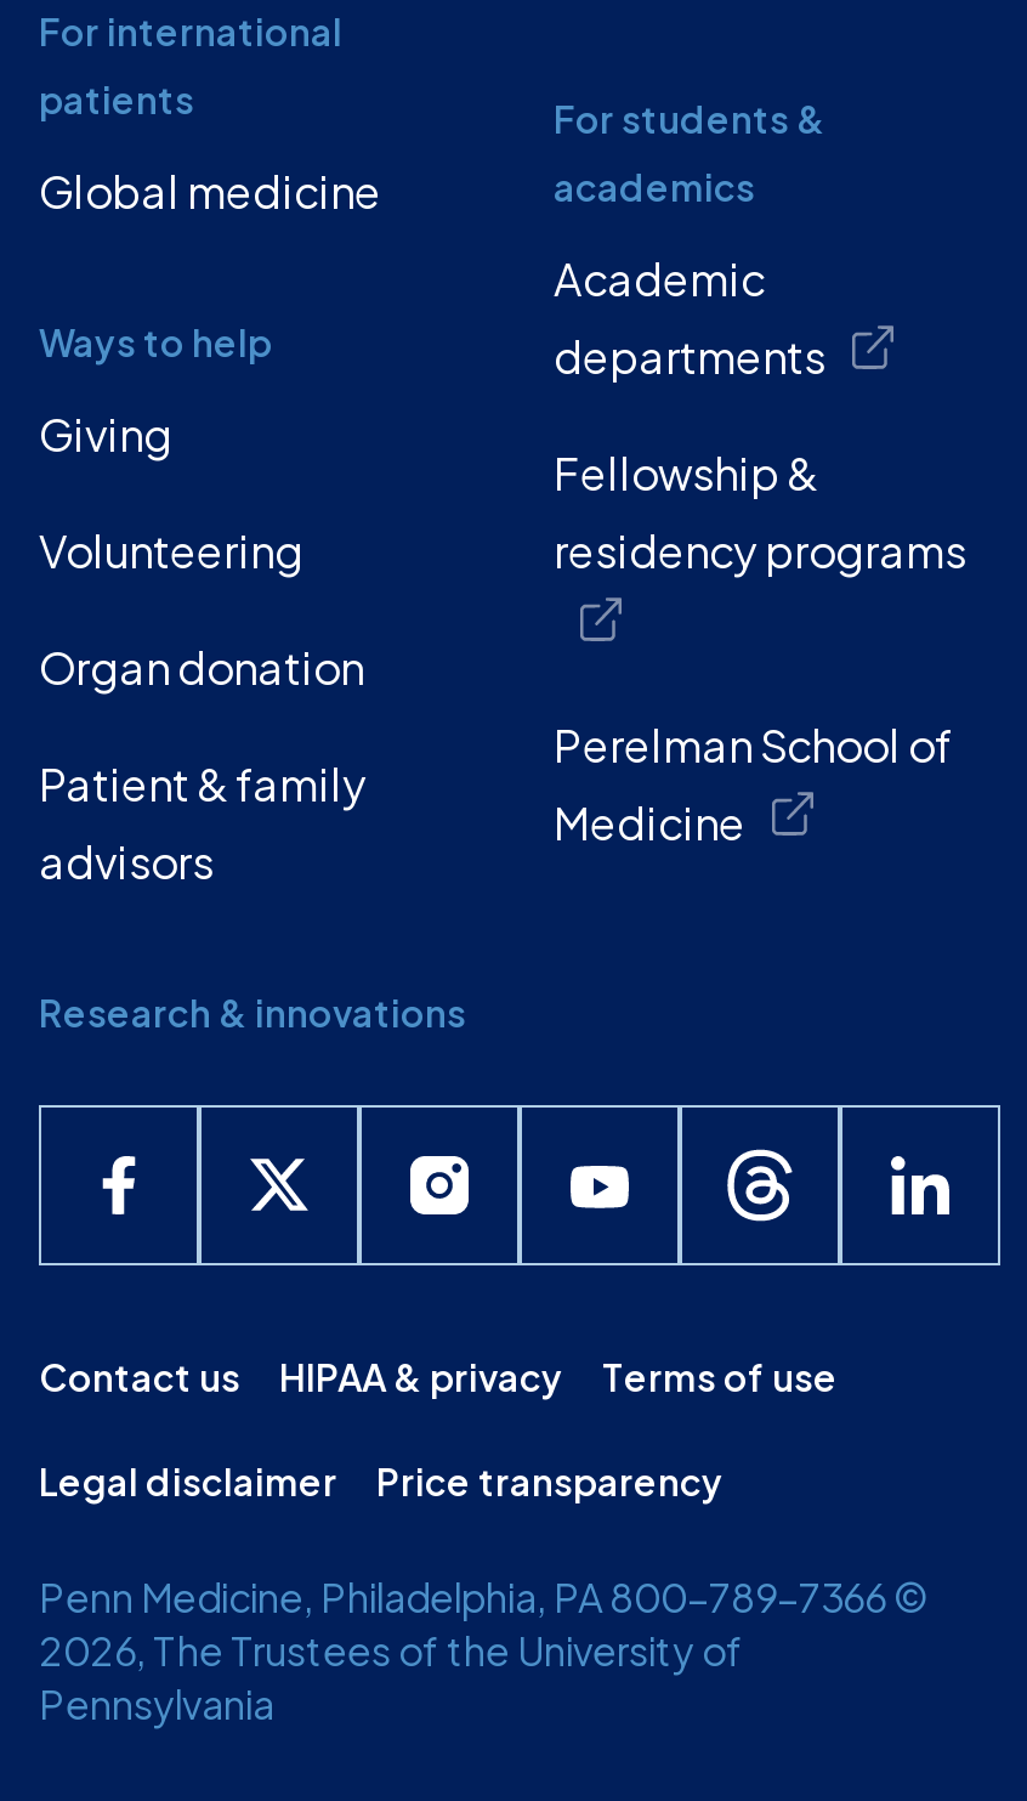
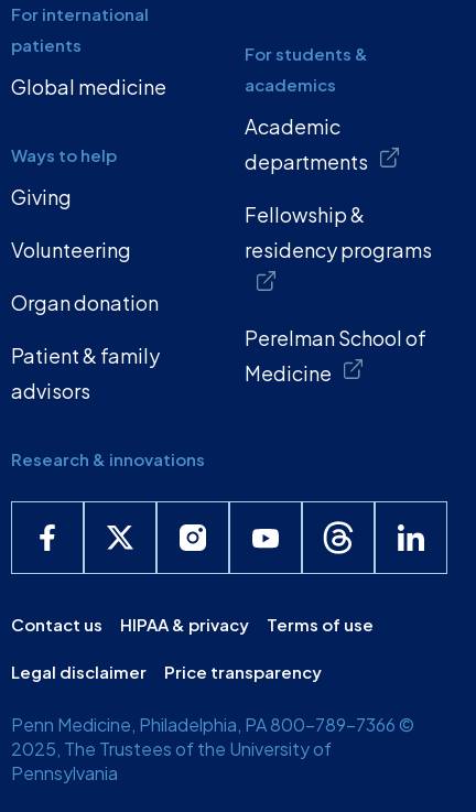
[39,1625,743,1676] 2026, The Trustees of the University of -> [11,737,332,760] 2025, The Trustees of the University of

